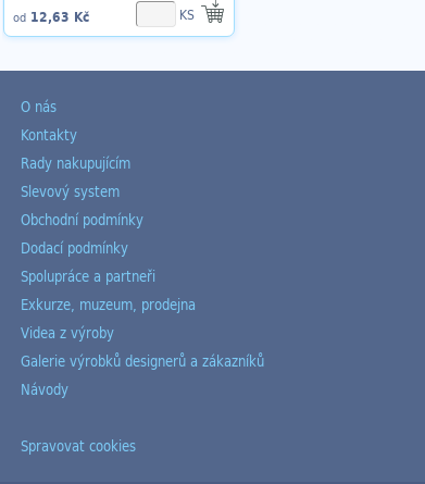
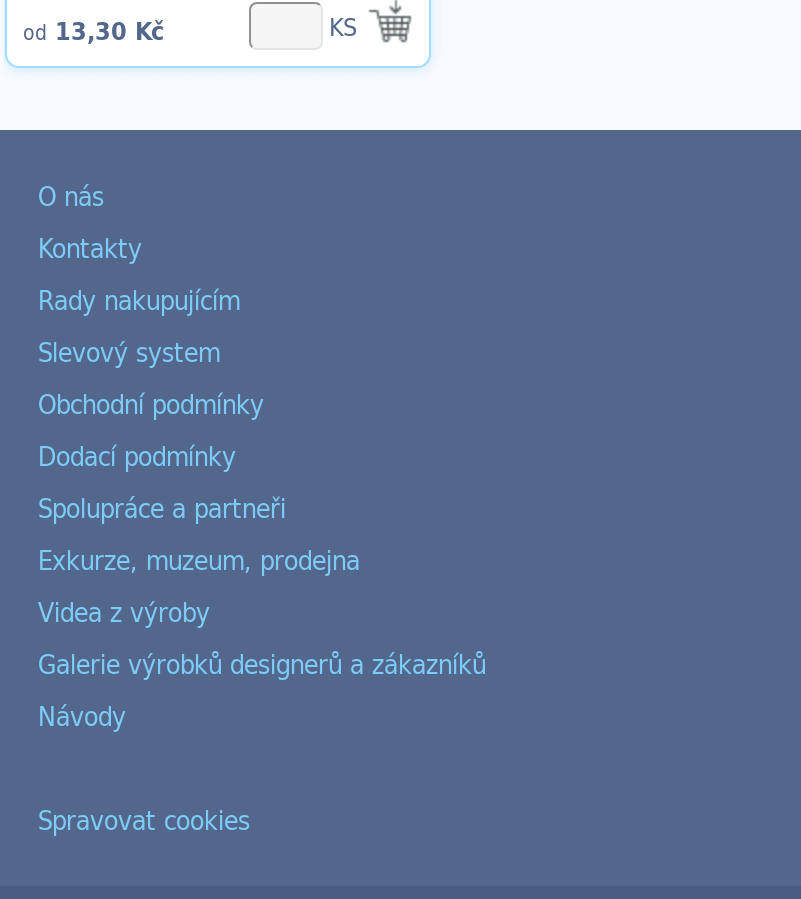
[13,5,89,27] od 12,63 Kč -> [23,9,163,49] od 13,30 Kč

